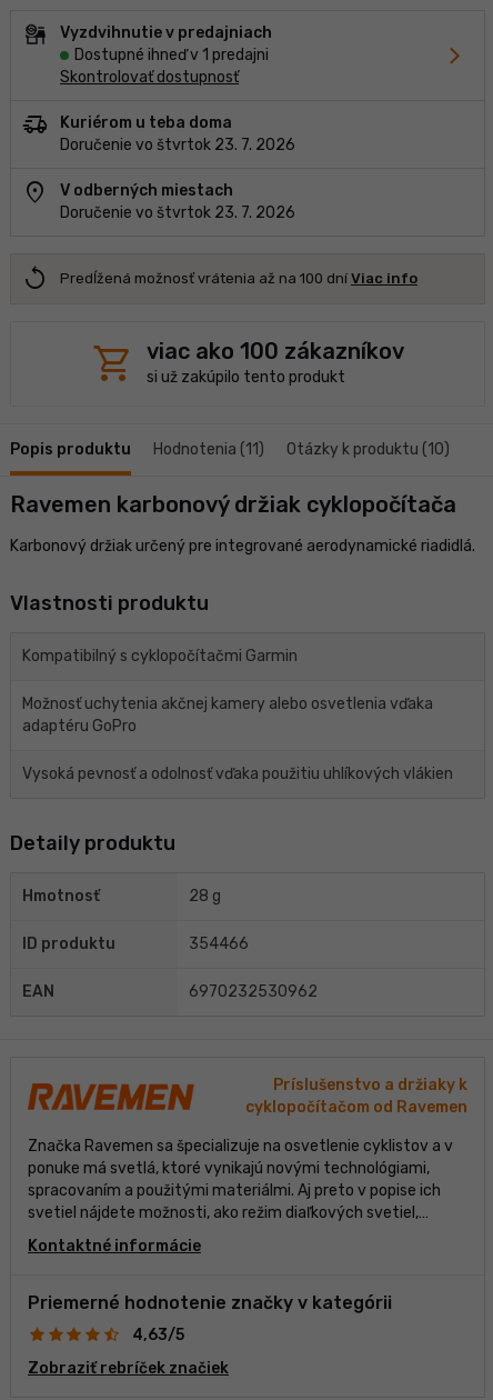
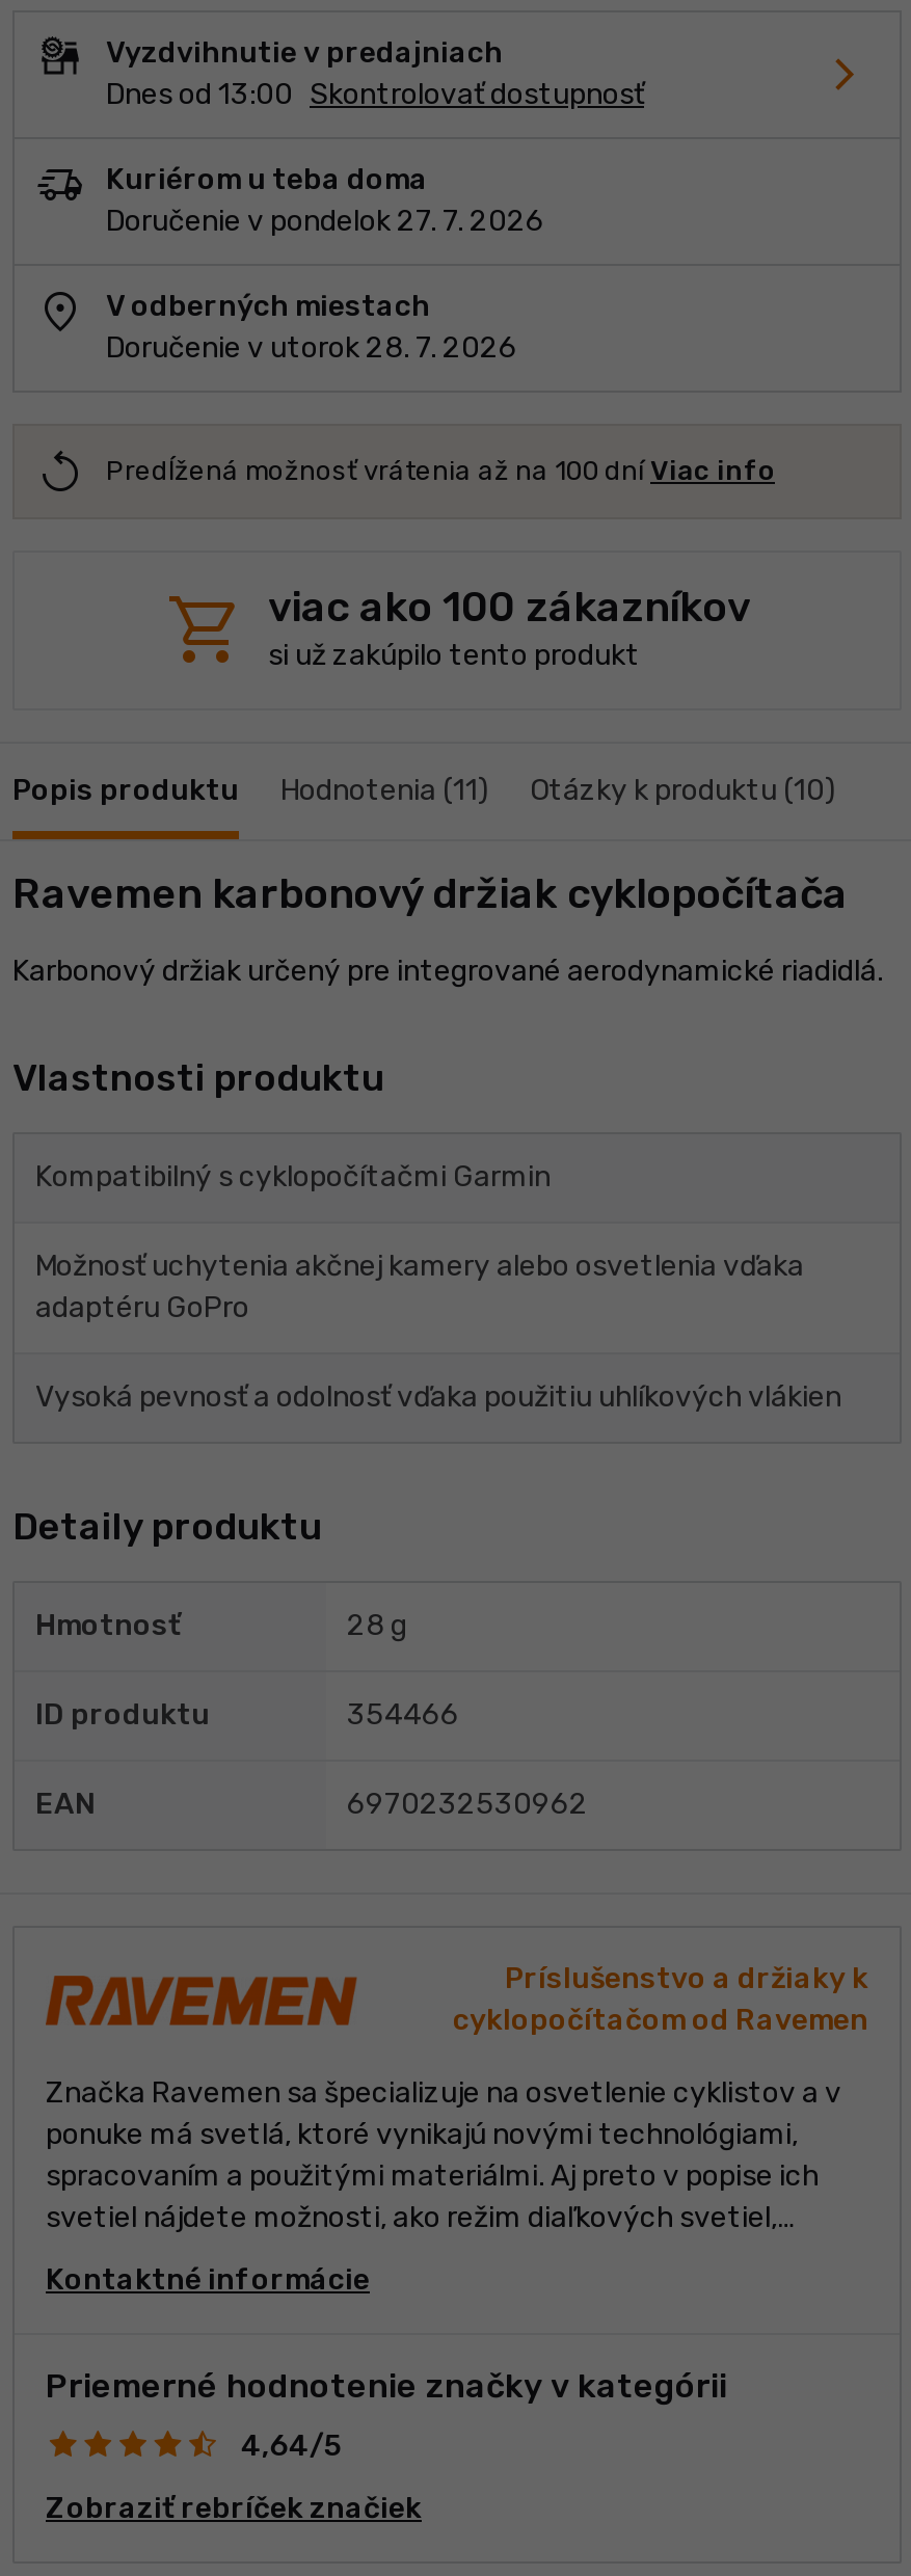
[60,46,269,87] Dostupné ihneď v 1 predajni | Skontrolovať dostupnosť -> [106,77,644,112] Dnes od 13:00 Skontrolovať dostupnosť
[60,136,295,154] Doručenie vo štvrtok 23. 7. 2026 -> [106,204,544,239] Doručenie v pondelok 27. 7. 2026
[60,203,295,222] Doručenie vo štvrtok 23. 7. 2026 -> [106,330,517,366] Doručenie v utorok 28. 7. 2026
[132,1326,184,1344] 4,63/5 -> [241,2429,341,2464] 4,64/5

